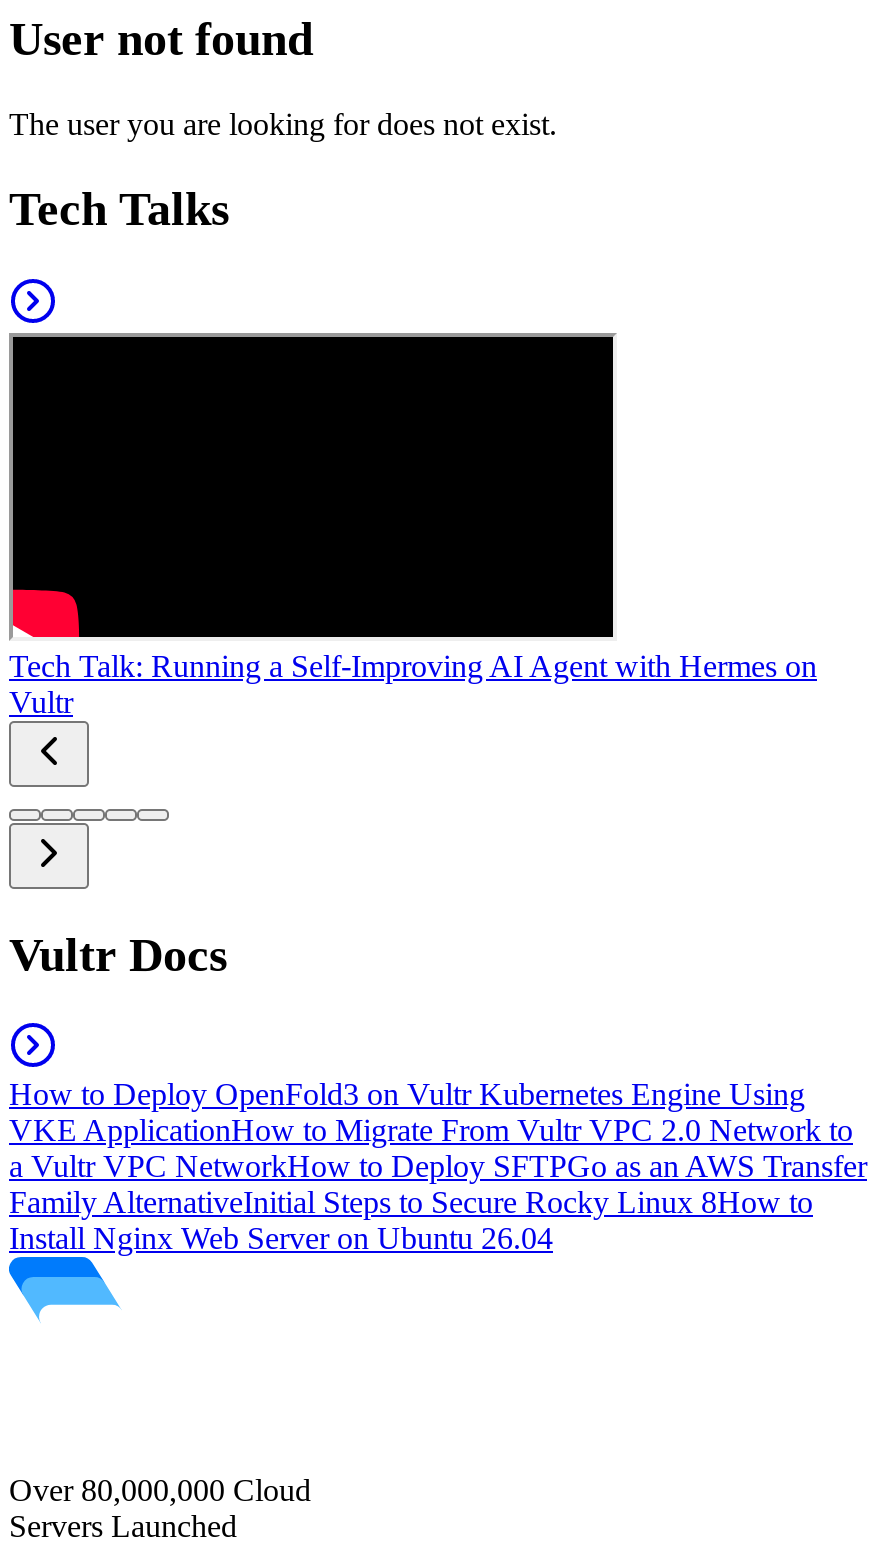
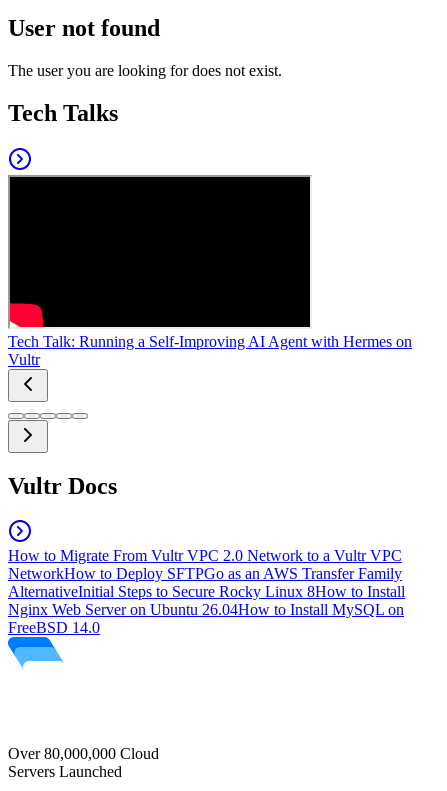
[9,1078,867,1256] How to Deploy OpenFold3 on Vultr Kubernetes Engine Using | VKE ApplicationHow to Migrate From Vultr VPC 2.0 Network to | a Vultr VPC NetworkHow to Deploy SFTPGo as an AWS Transfer | Family AlternativeInitial Steps to Secure Rocky Linux 8How to | Install Nginx Web Server on Ubuntu 26.04 -> [8,547,405,636] How to Migrate From Vultr VPC 2.0 Network to a Vultr VPC | NetworkHow to Deploy SFTPGo as an AWS Transfer Family | AlternativeInitial Steps to Secure Rocky Linux 8How to Install | Nginx Web Server on Ubuntu 26.04How to Install MySQL on | FreeBSD 14.0

